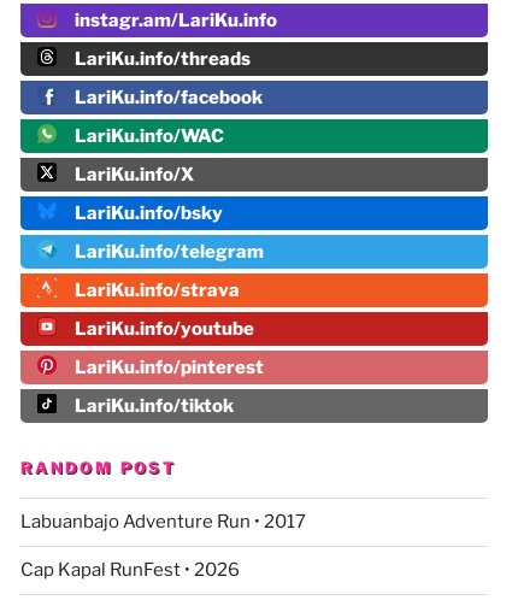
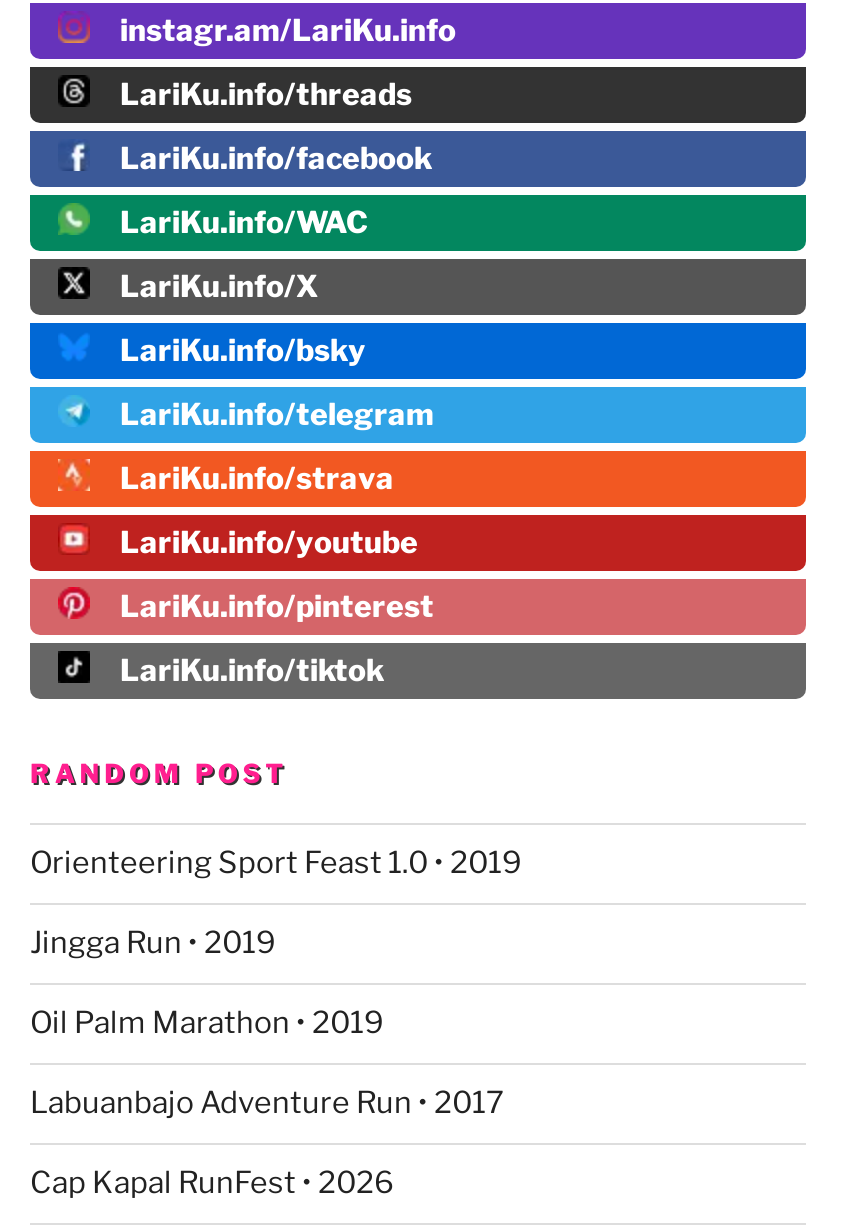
none -> [30,845,522,1041] Orienteering Sport Feast 1.0 • 2019 | Jingga Run • 2019 | Oil Palm Marathon • 2019

